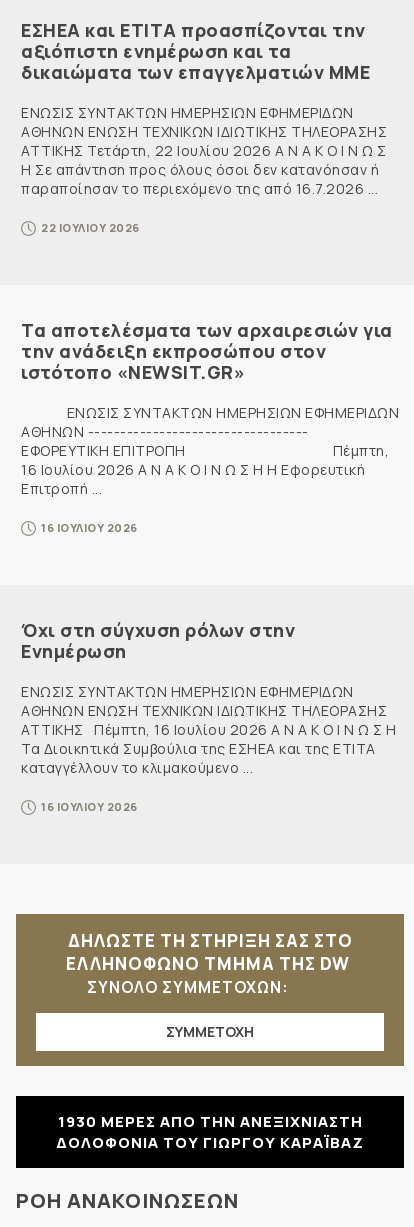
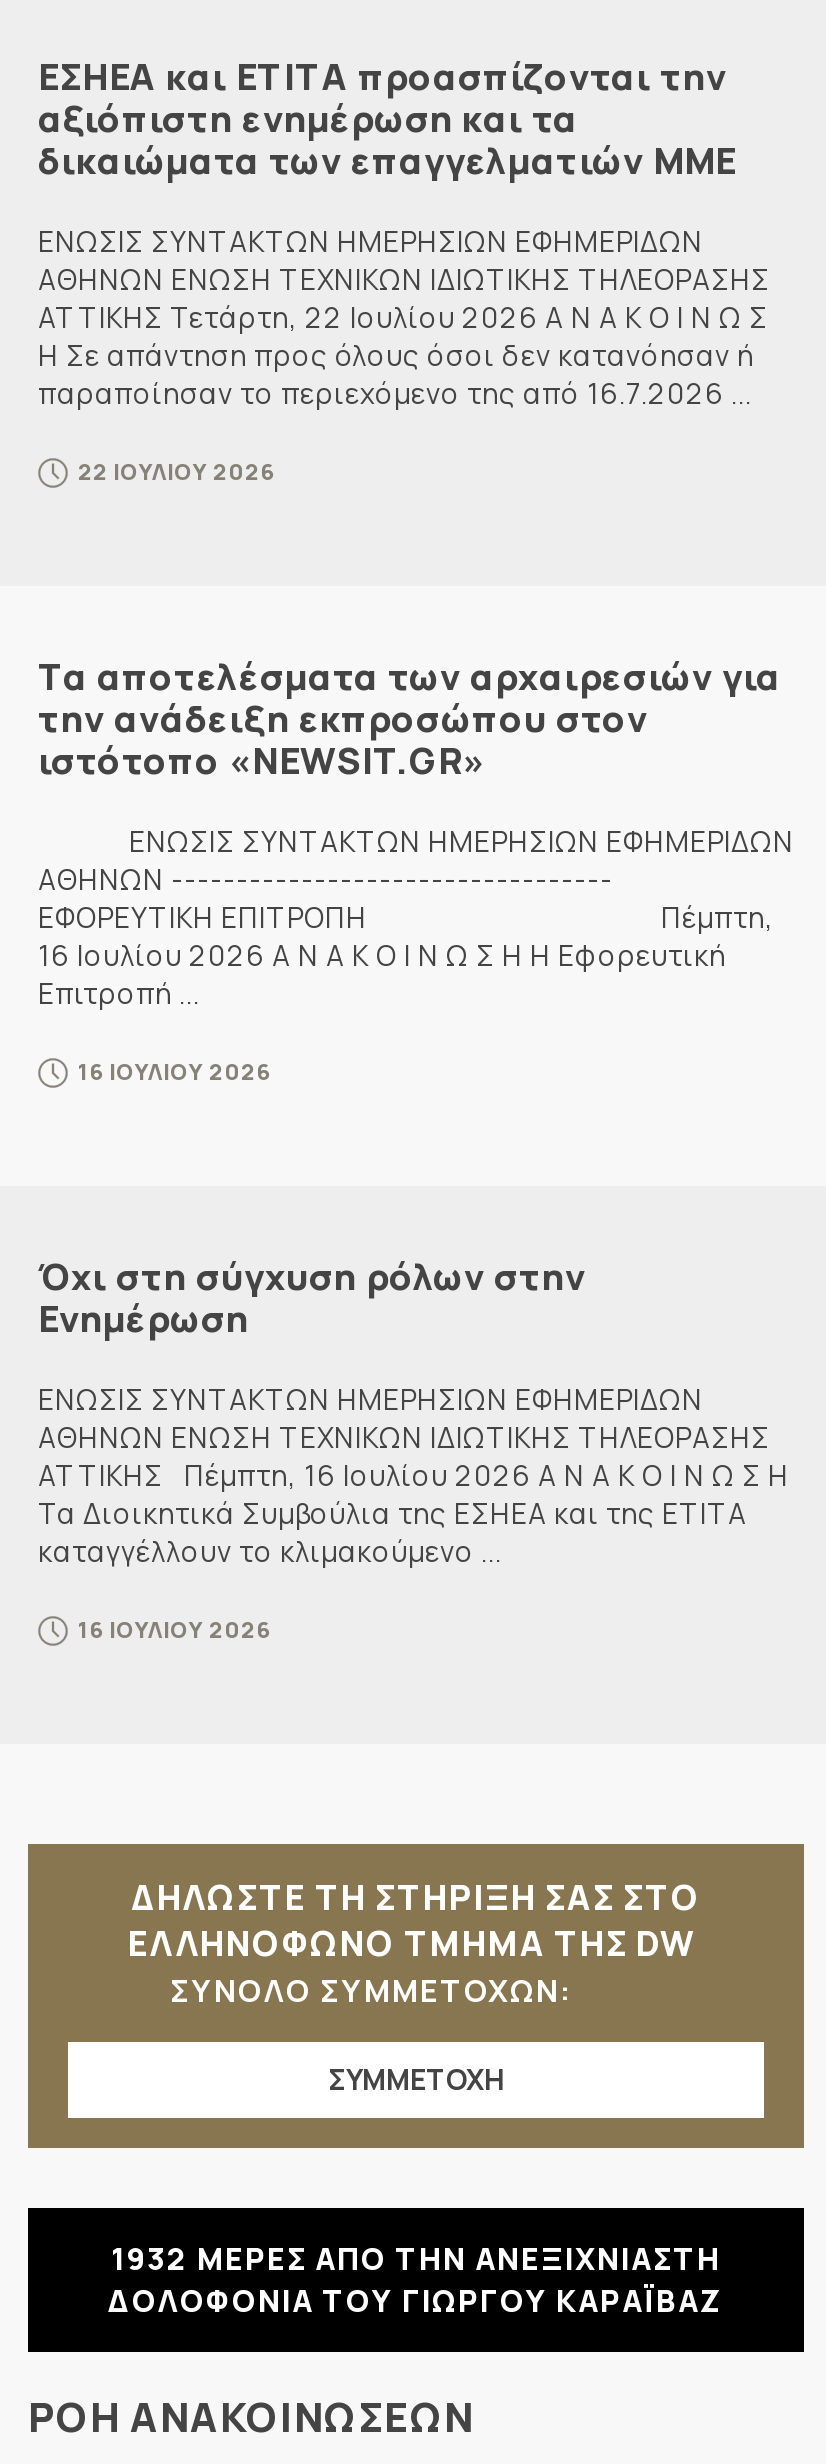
[57,1111,362,1132] 1930 ΜΕΡΕΣ ΑΠΟ ΤΗΝ ΑΝΕΞΙΧΝΙΑΣΤΗ -> [111,2238,721,2280] 1932 ΜΕΡΕΣ ΑΠΟ ΤΗΝ ΑΝΕΞΙΧΝΙΑΣΤΗ

